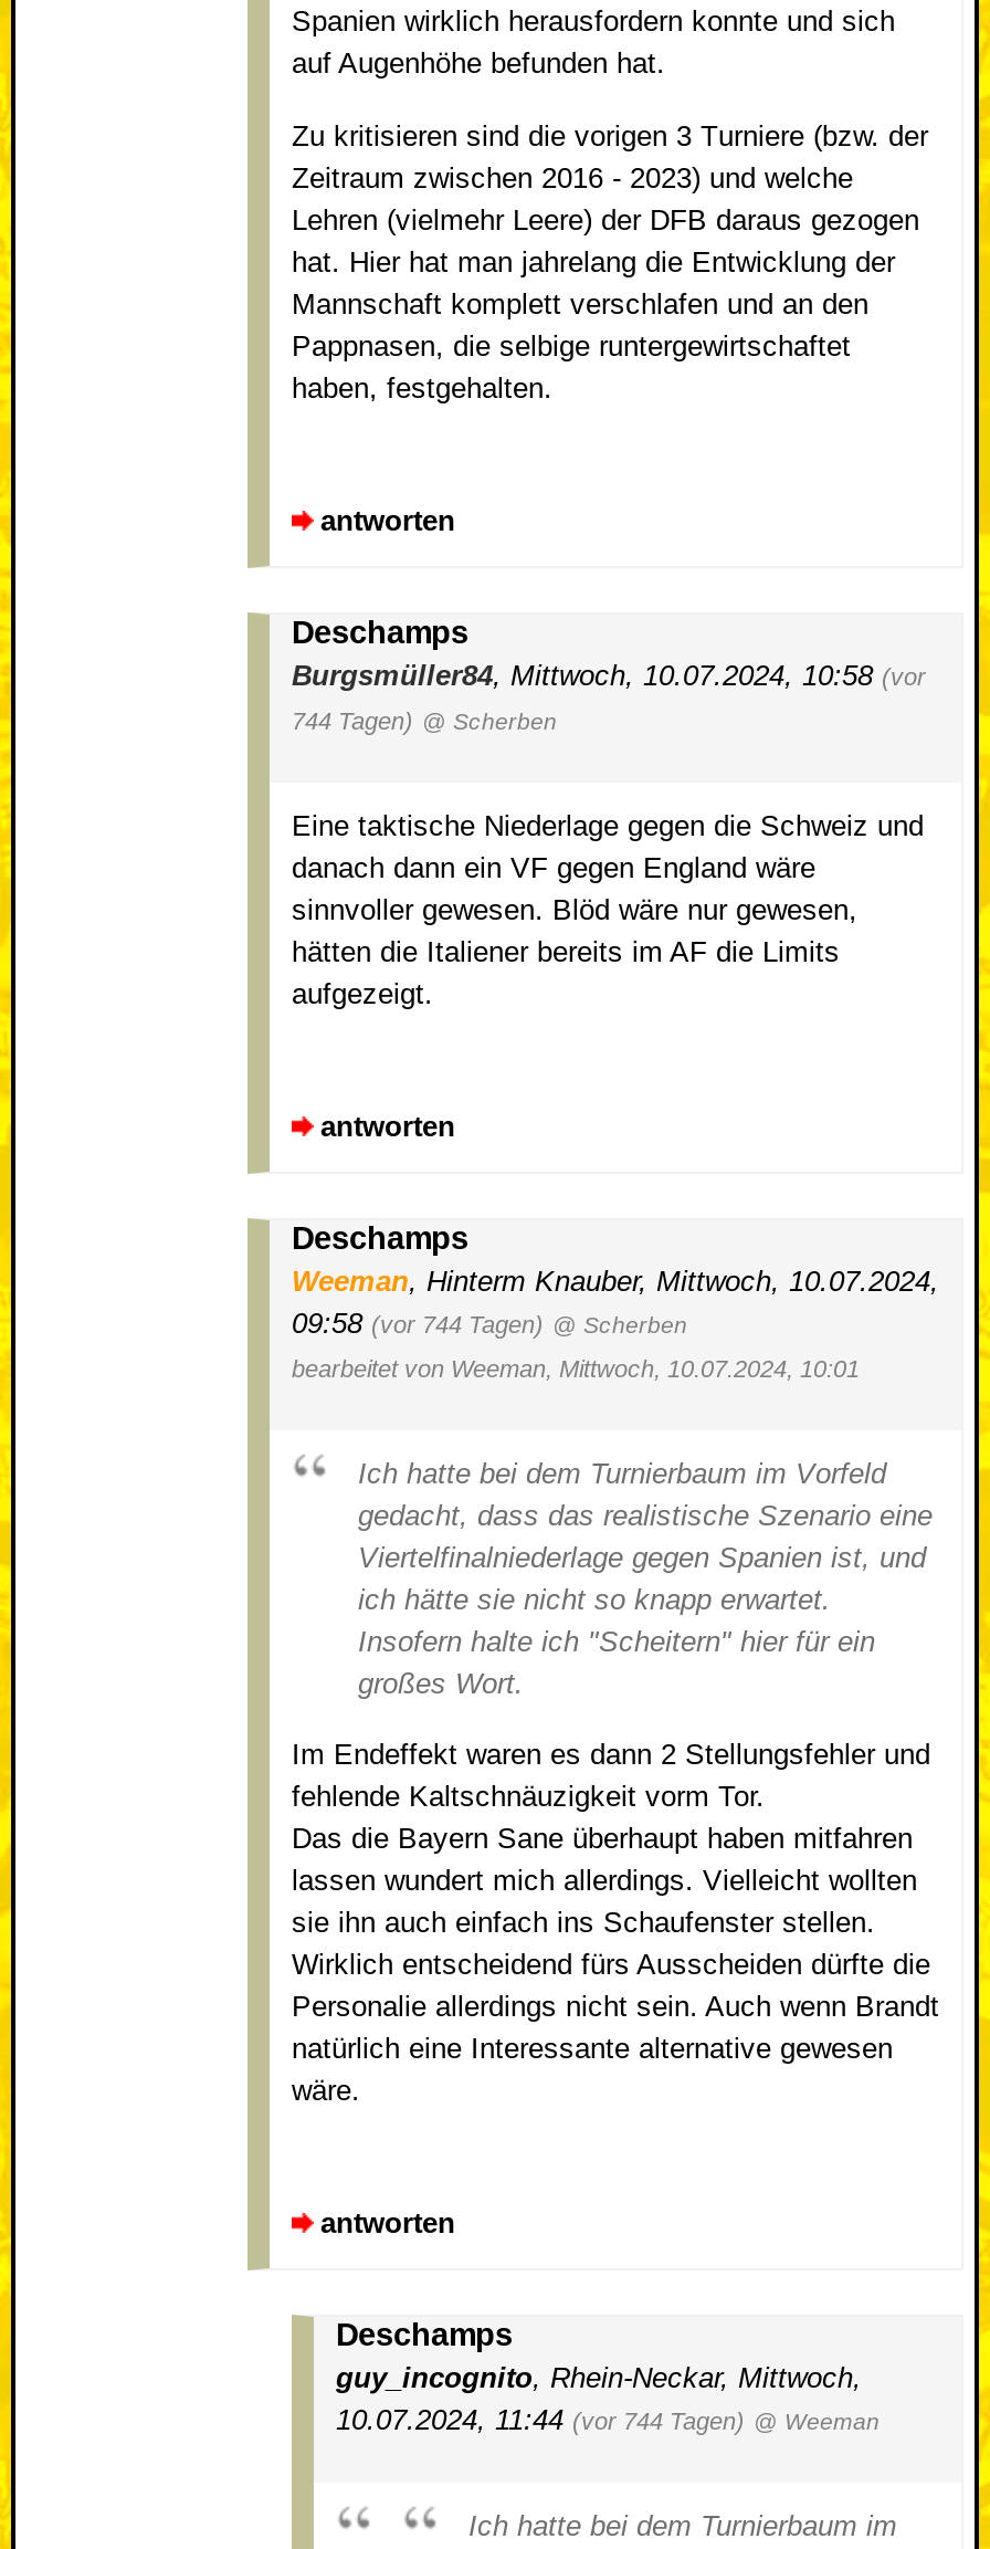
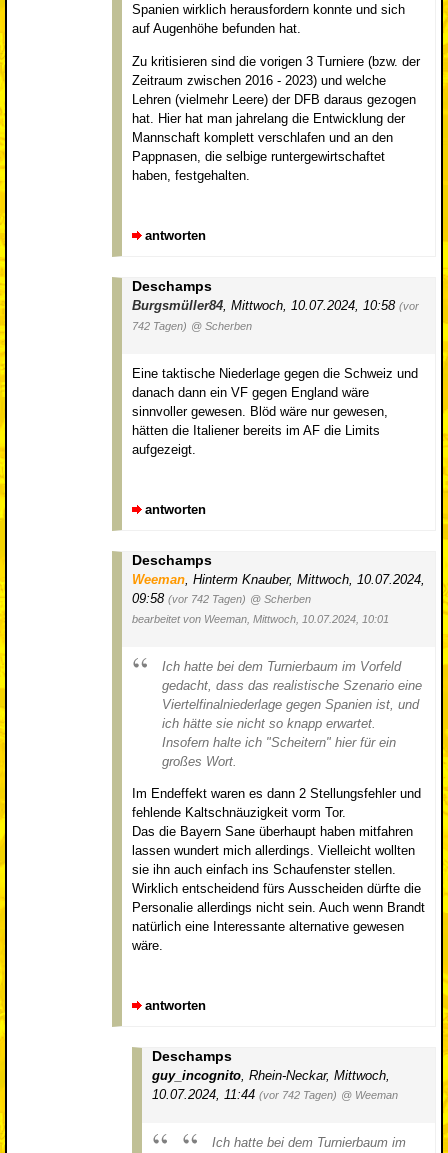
[292,707,557,733] 744 Tagen) @ Scherben -> [132,320,252,332] 742 Tagen) @ Scherben
[292,1306,687,1339] 09:58 (vor 744 Tagen) @ Scherben -> [132,591,311,606] 09:58 (vor 742 Tagen) @ Scherben
[336,2404,880,2437] 10.07.2024, 11:44 (vor 744 Tagen) @ Weeman -> [152,1087,398,1102] 10.07.2024, 11:44 (vor 742 Tagen) @ Weeman

